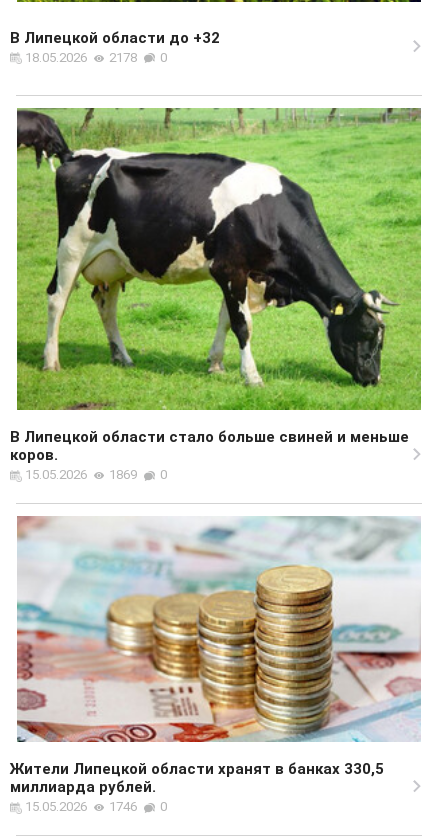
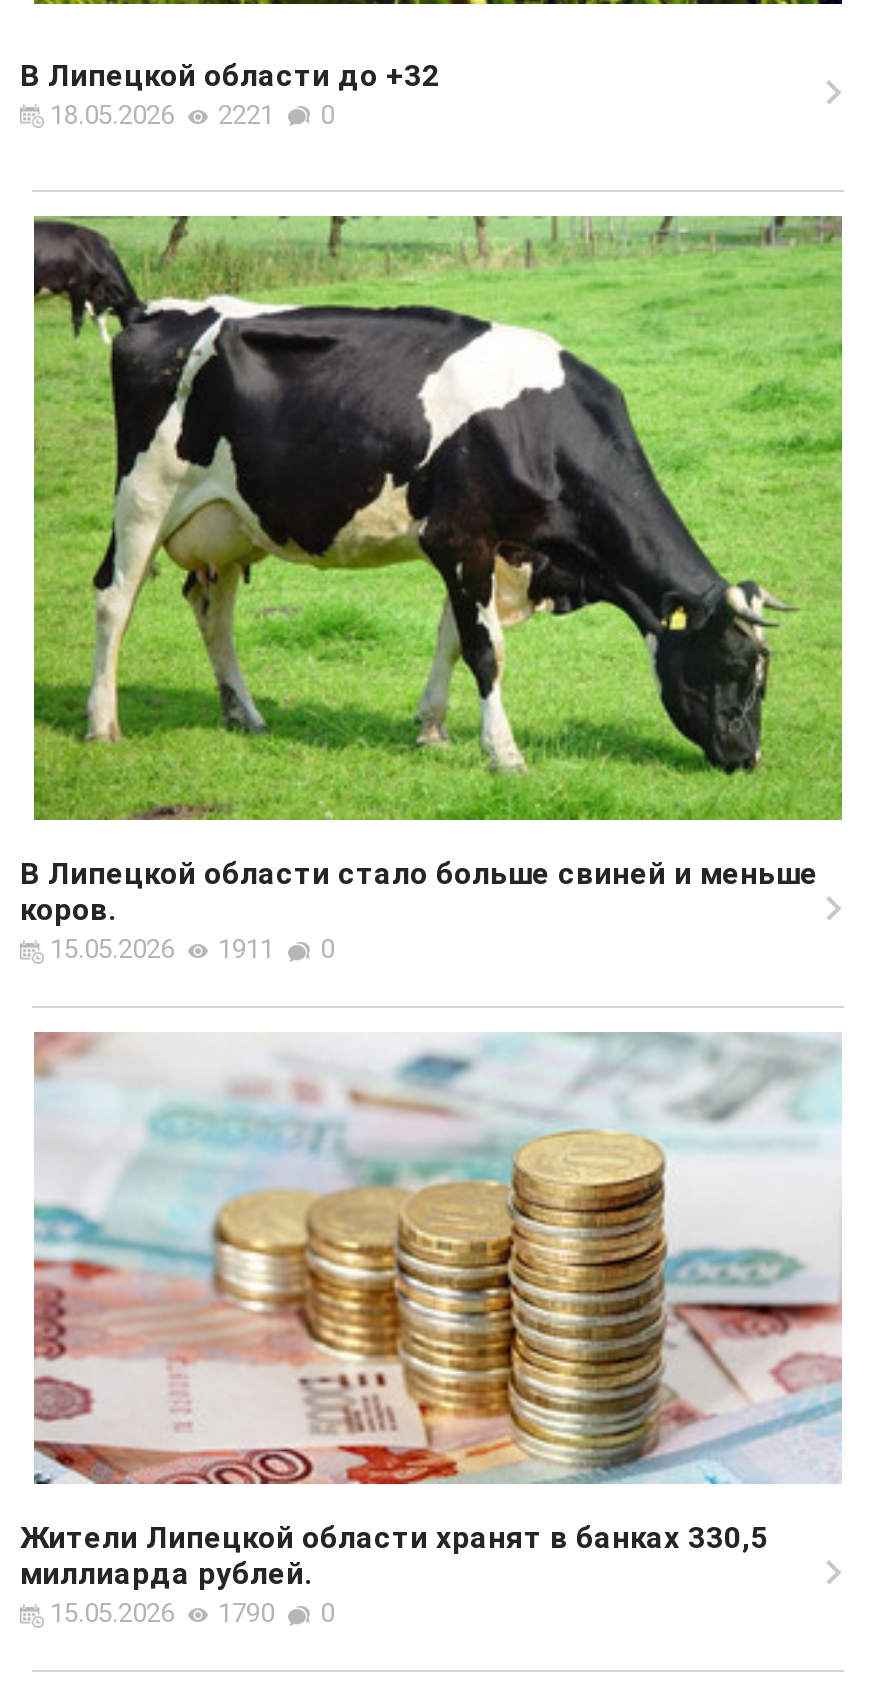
[25,50,167,65] 18.05.2026 2178 0 -> [50,100,334,130] 18.05.2026 2221 0
[25,467,167,482] 15.05.2026 1869 0 -> [50,934,334,964] 15.05.2026 1911 0
[25,799,167,814] 15.05.2026 1746 0 -> [50,1598,334,1628] 15.05.2026 1790 0

